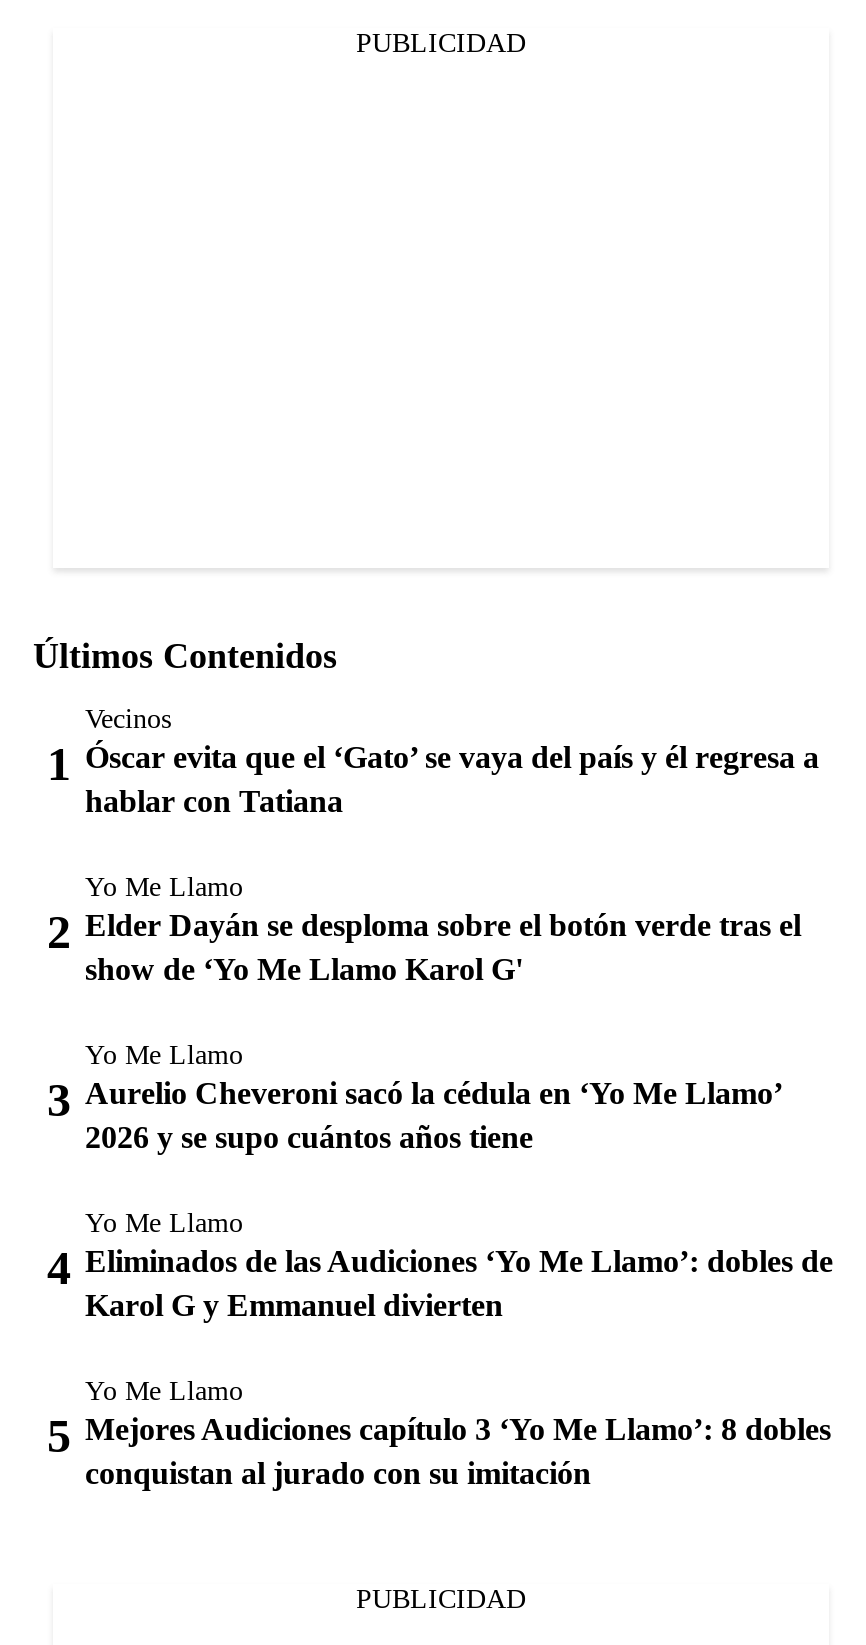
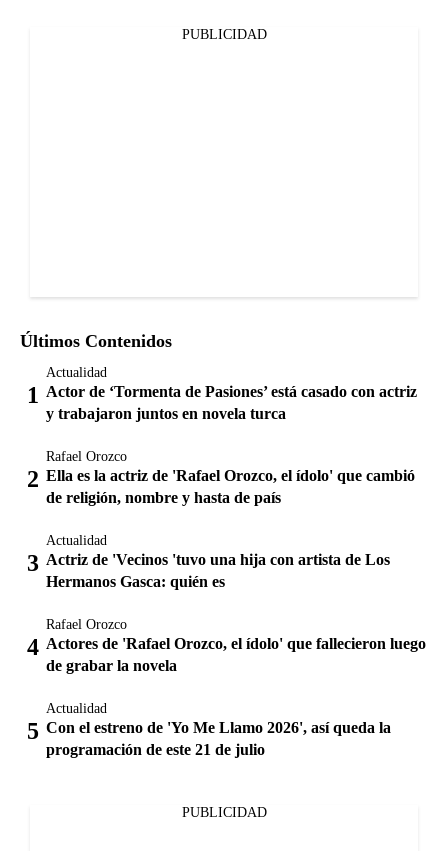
[85,705,819,819] Vecinos | Óscar evita que el ‘Gato’ se vaya del país y él regresa a | hablar con Tatiana -> [46,365,417,422] Actualidad | Actor de ‘Tormenta de Pasiones’ está casado con actriz | y trabajaron juntos en novela turca
[85,873,801,987] Yo Me Llamo | Elder Dayán se desploma sobre el botón verde tras el | show de ‘Yo Me Llamo Karol G' -> [46,449,415,506] Rafael Orozco | Ella es la actriz de 'Rafael Orozco, el ídolo' que cambió | de religión, nombre y hasta de país
[85,1041,781,1155] Yo Me Llamo | Aurelio Cheveroni sacó la cédula en ‘Yo Me Llamo’ | 2026 y se supo cuántos años tiene -> [46,533,390,590] Actualidad | Actriz de 'Vecinos 'tuvo una hija con artista de Los | Hermanos Gasca: quién es
[85,1209,833,1323] Yo Me Llamo | Eliminados de las Audiciones ‘Yo Me Llamo’: dobles de | Karol G y Emmanuel divierten -> [46,617,426,674] Rafael Orozco | Actores de 'Rafael Orozco, el ídolo' que fallecieron luego | de grabar la novela
[85,1377,831,1491] Yo Me Llamo | Mejores Audiciones capítulo 3 ‘Yo Me Llamo’: 8 dobles | conquistan al jurado con su imitación -> [46,701,391,758] Actualidad | Con el estreno de 'Yo Me Llamo 2026', así queda la | programación de este 21 de julio

